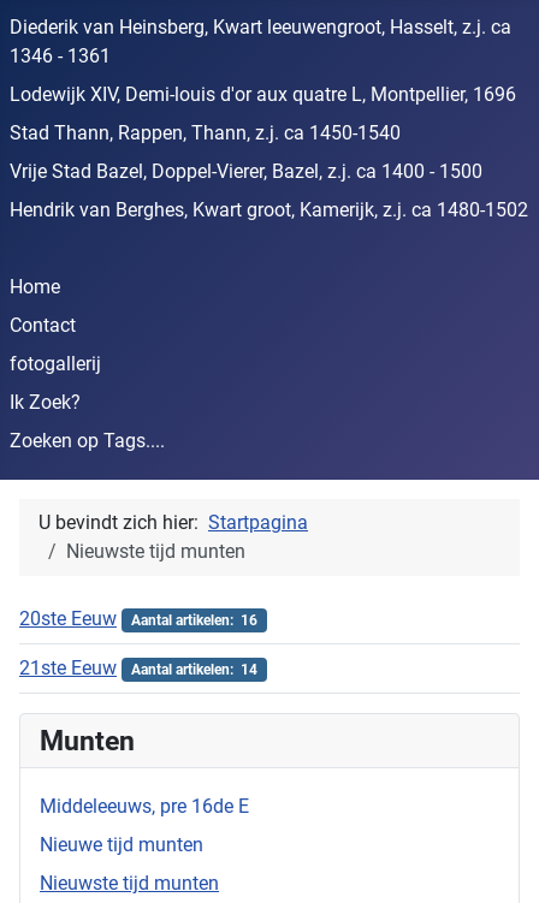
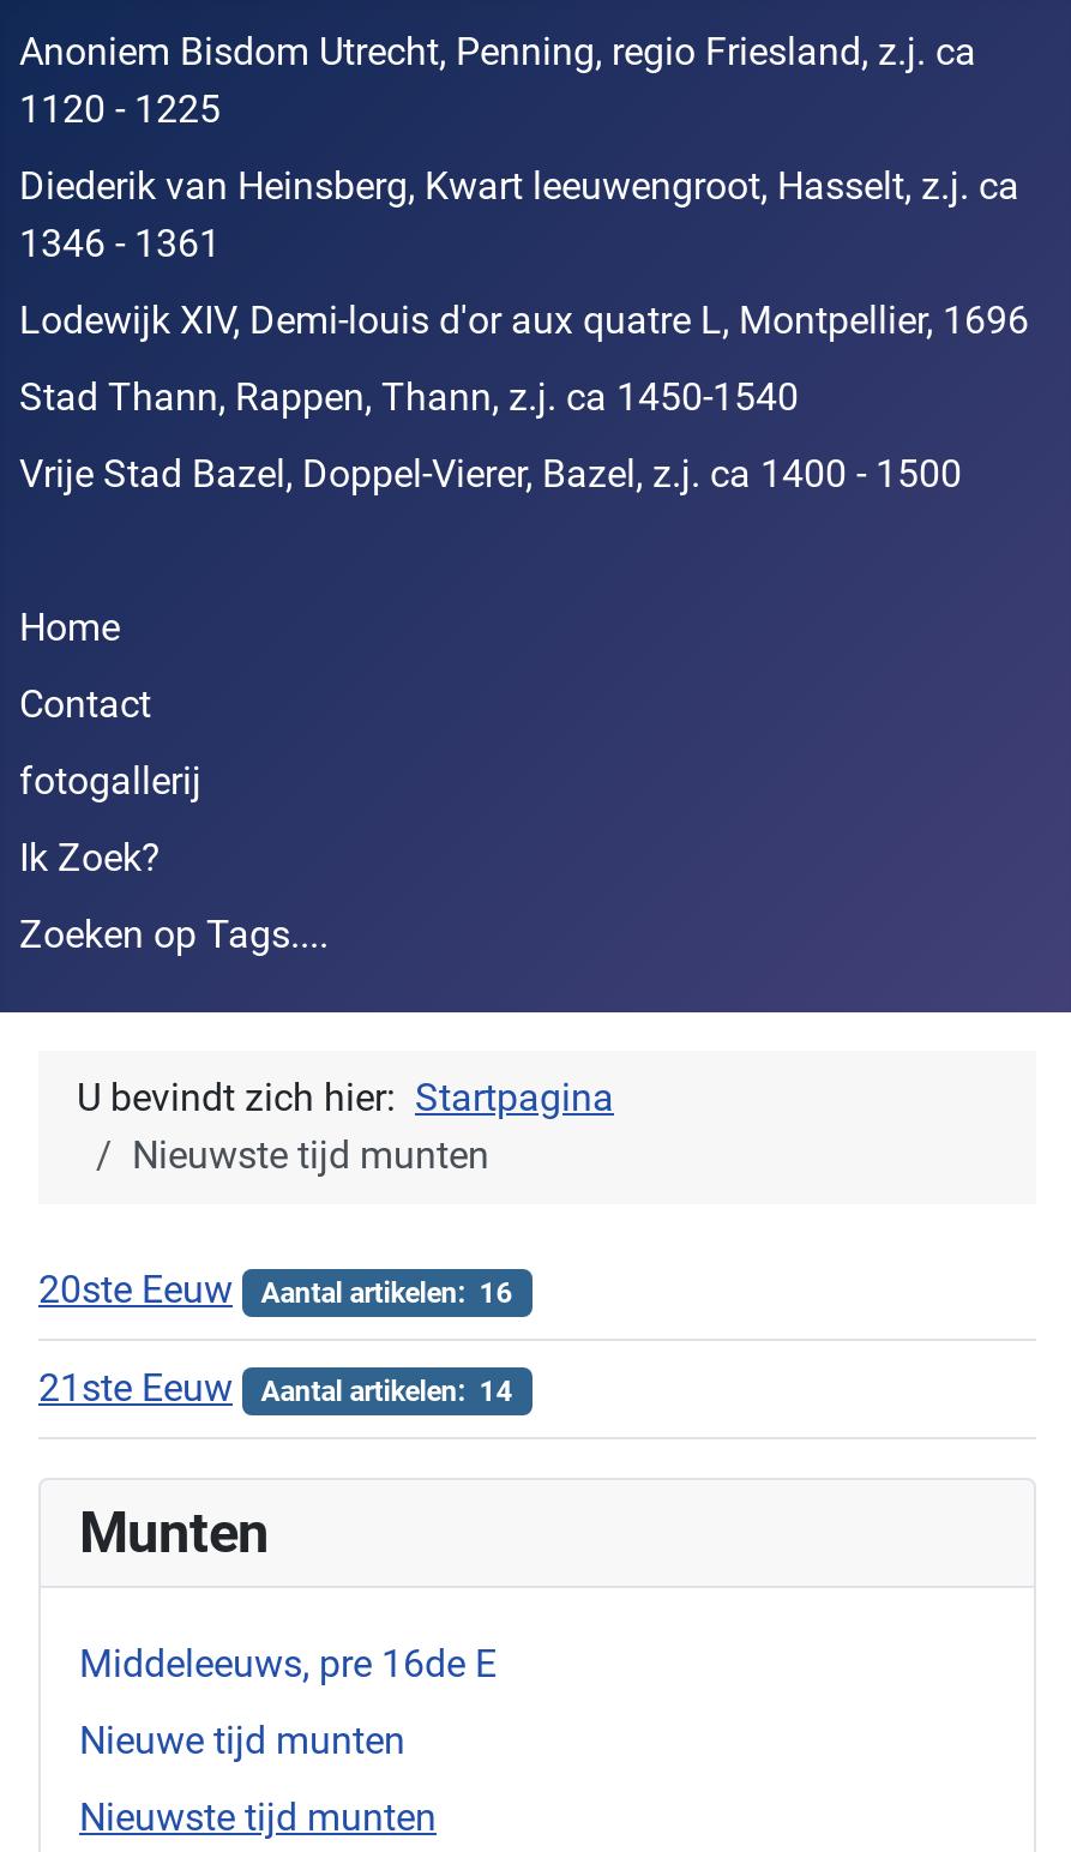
none -> [19,29,976,132] Anoniem Bisdom Utrecht, Penning, regio Friesland, z.j. ca | 1120 - 1225
moved [10,16,516,183] -> [19,163,1029,497]: Diederik van Heinsberg, Kwart leeuwengroot, Hasselt, z.j. ca | 1346 - 1361 | Lodewijk XIV, Demi-louis d'or aux quatre L, Montpellier, 1696 | Stad Thann, Rappen, Thann, z.j. ca 1450-1540 | Vrije Stad Bazel, Doppel-Vierer, Bazel, z.j. ca 1400 - 1500
[10,198,528,221] Hendrik van Berghes, Kwart groot, Kamerijk, z.j. ca 1480-1502 -> none

